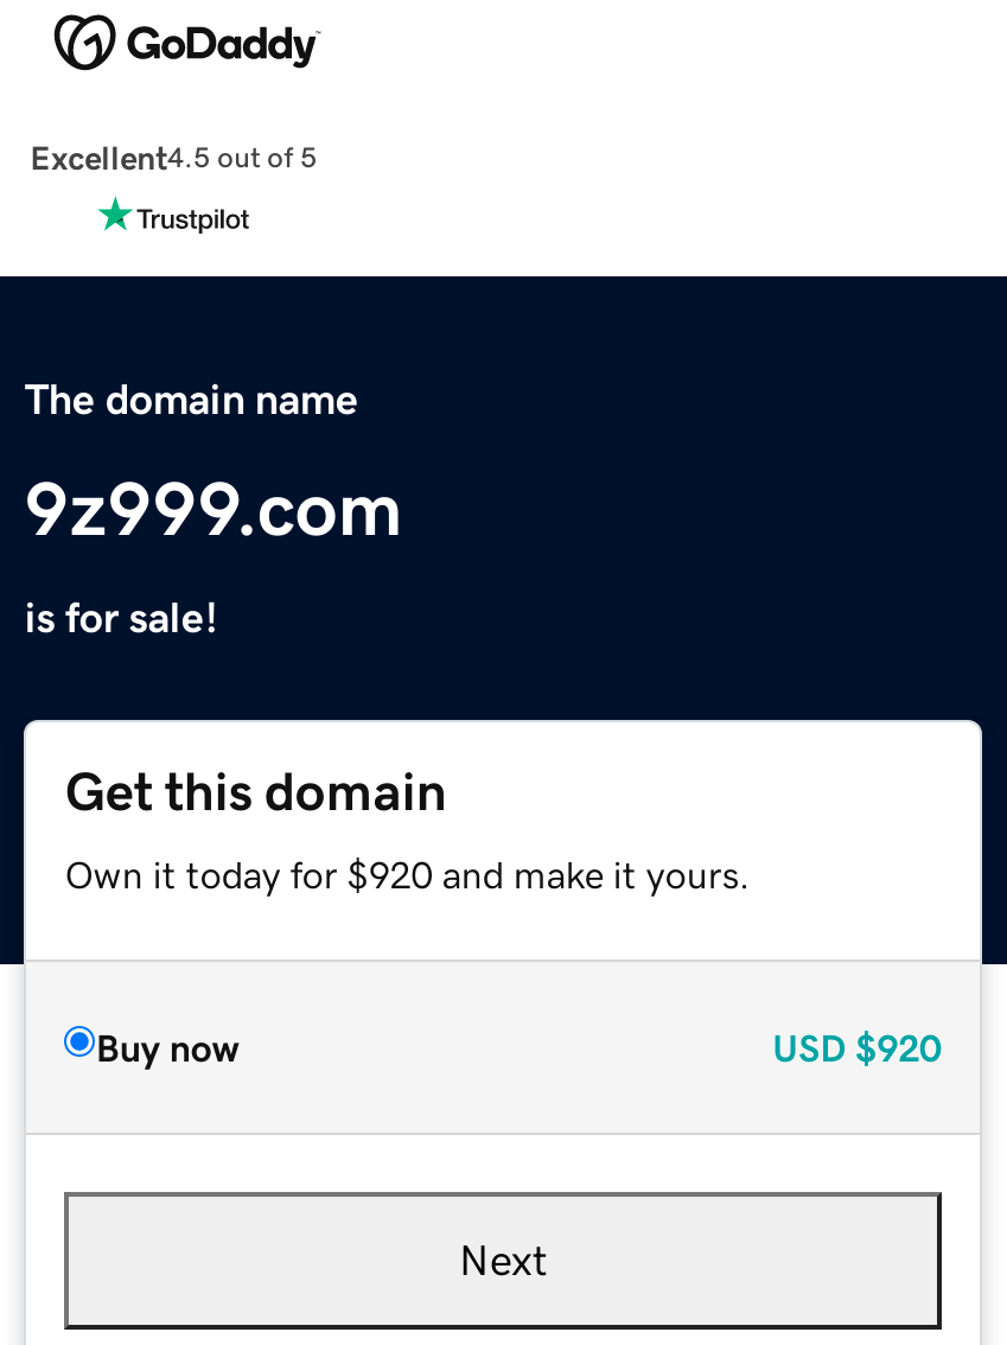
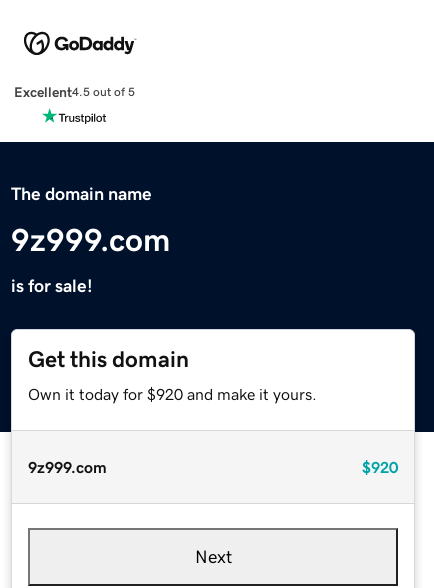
[96,1027,941,1065] Buy now | USD $920 -> [28,459,398,475] 9z999.com | $920

